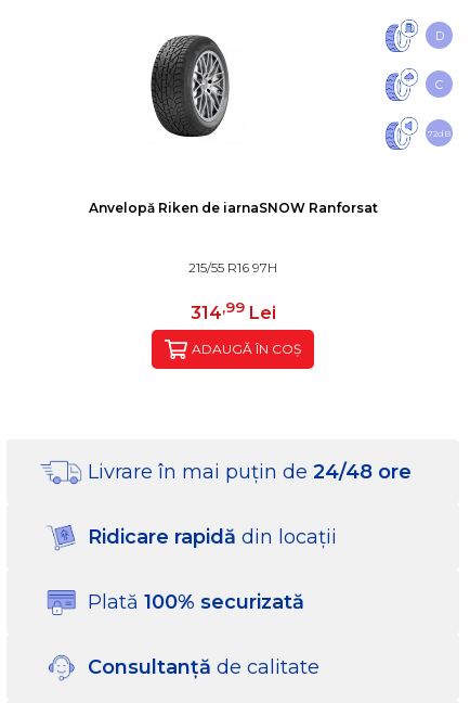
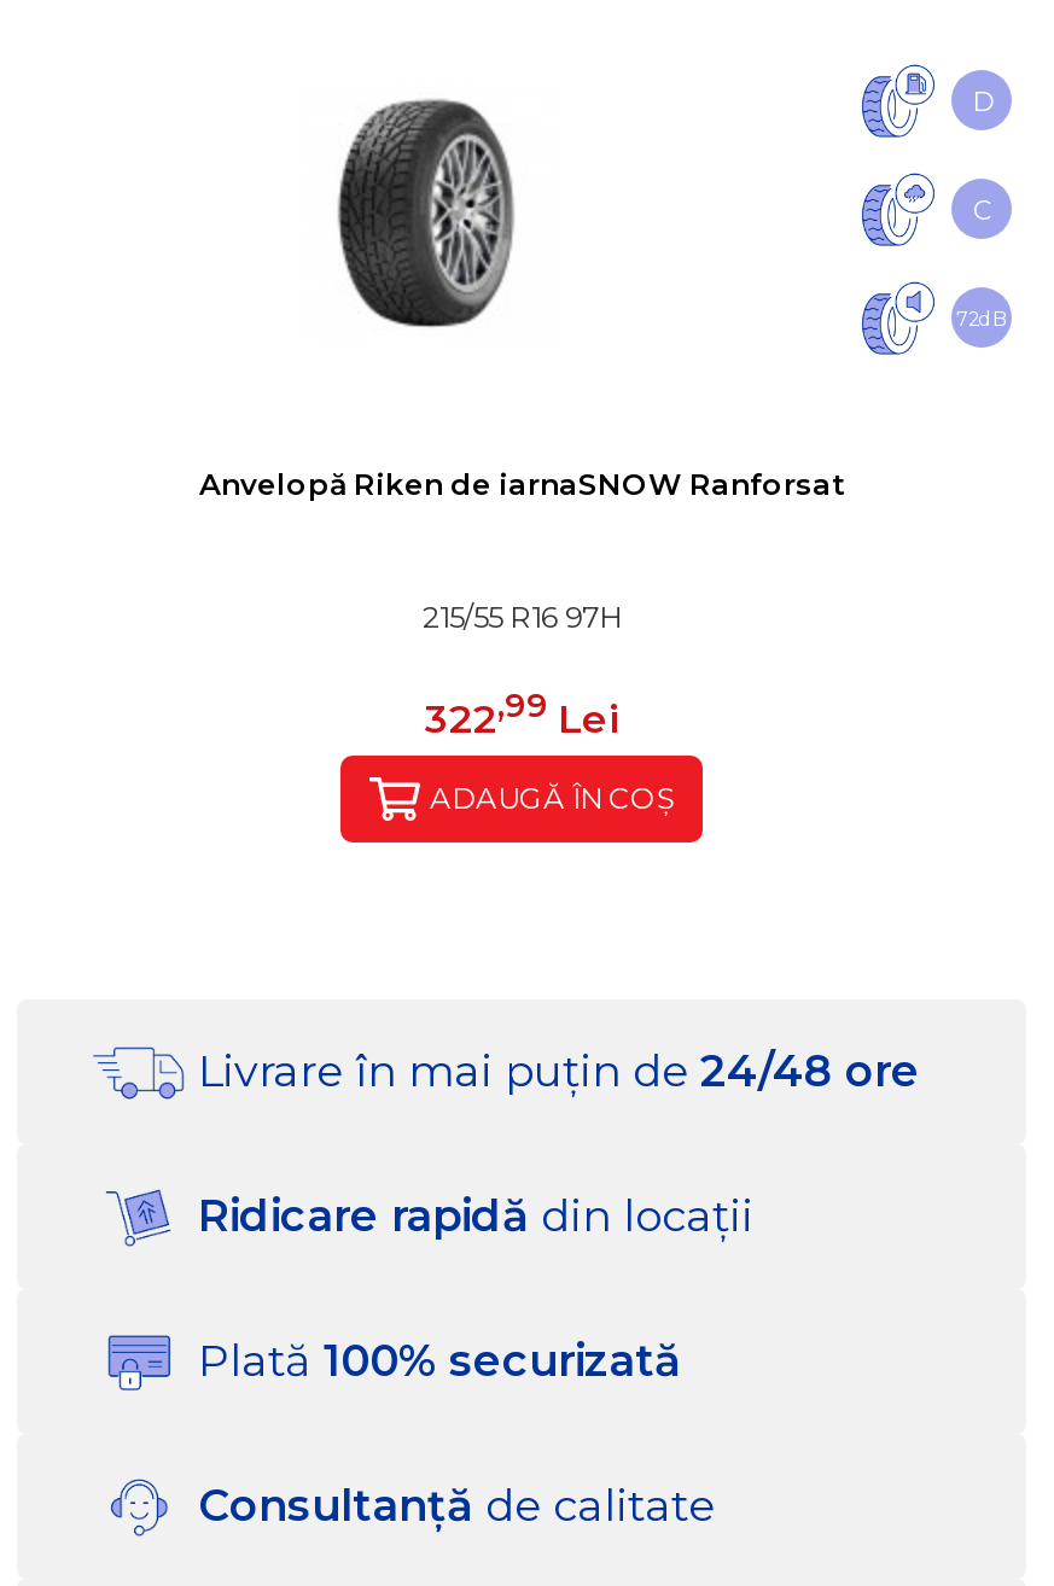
[190,298,276,324] 314,99 Lei -> [425,685,618,742] 322,99 Lei

